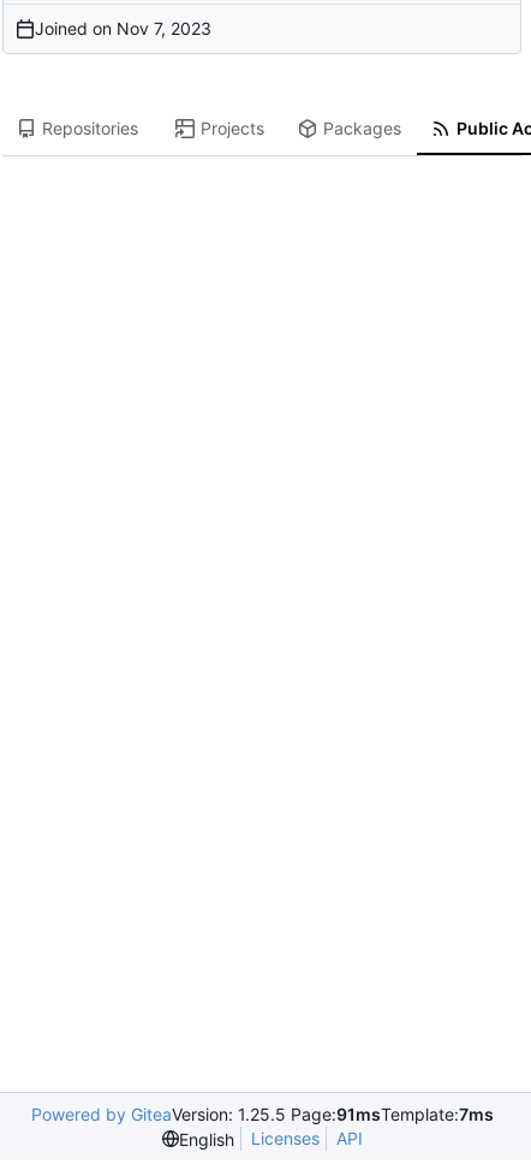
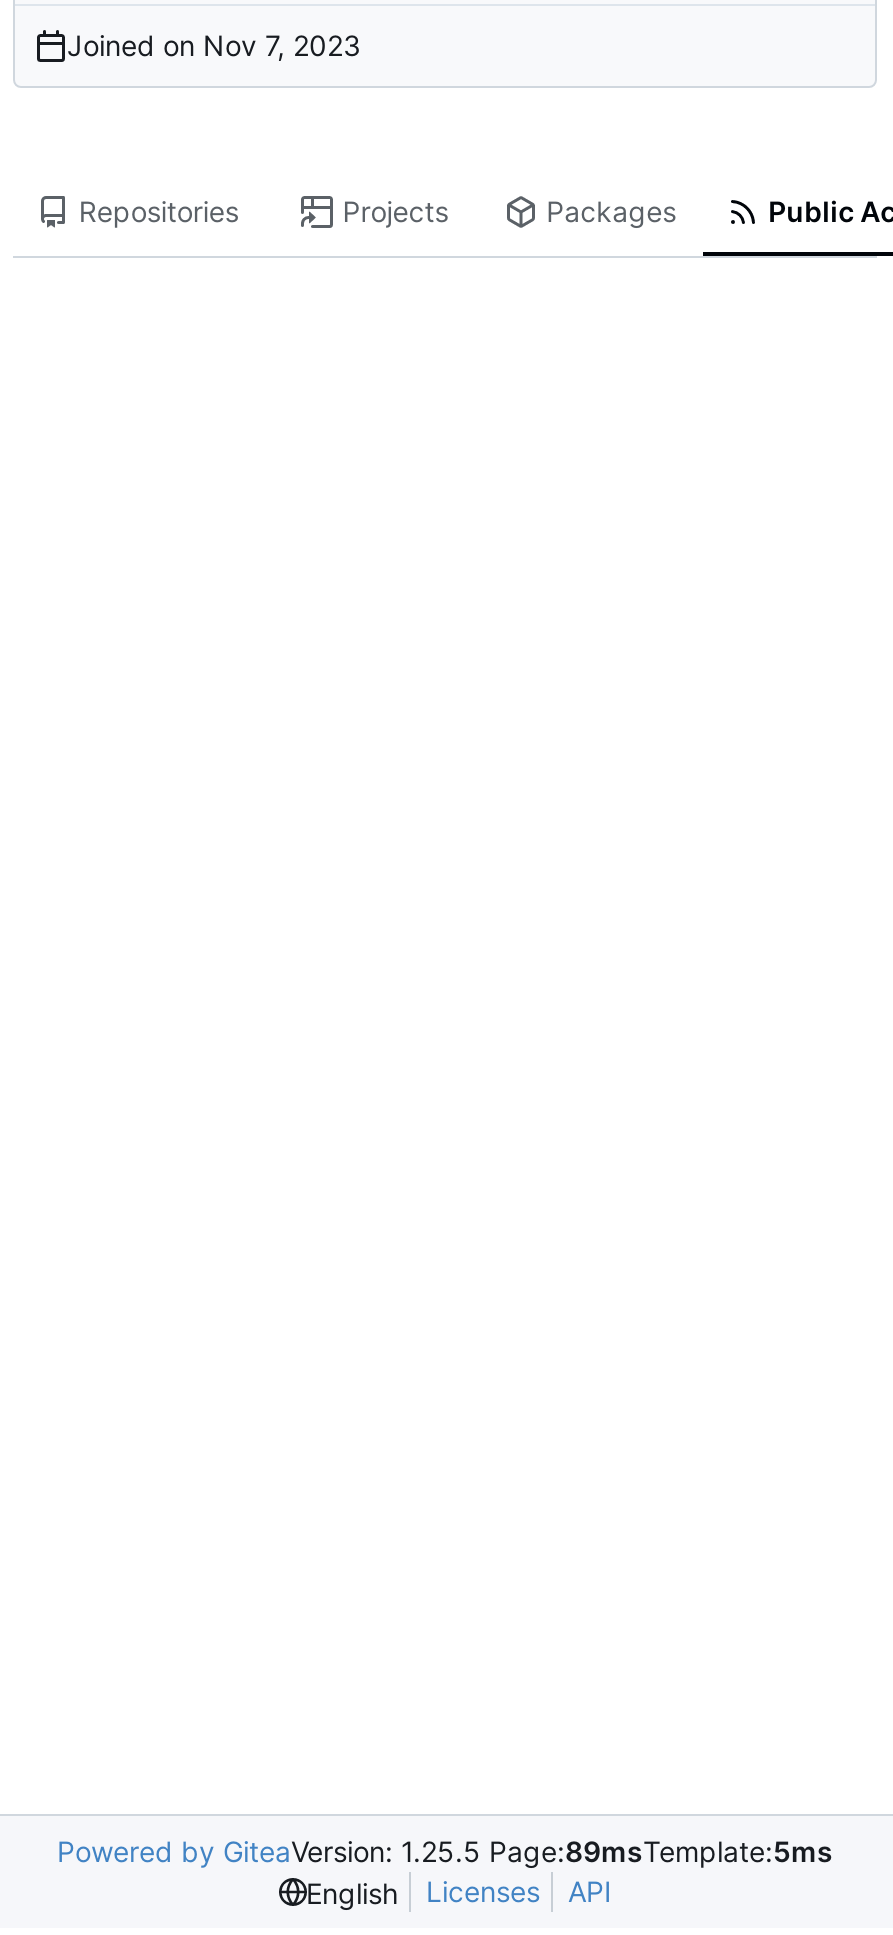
[31,1104,493,1124] Powered by GiteaVersion: 1.25.5 Page:91msTemplate:7ms -> [57,1834,833,1868] Powered by GiteaVersion: 1.25.5 Page:89msTemplate:5ms

